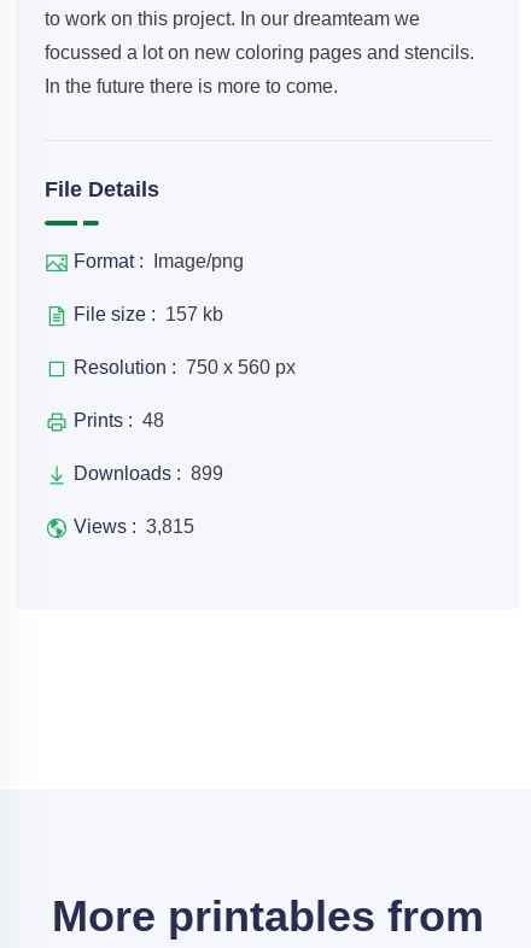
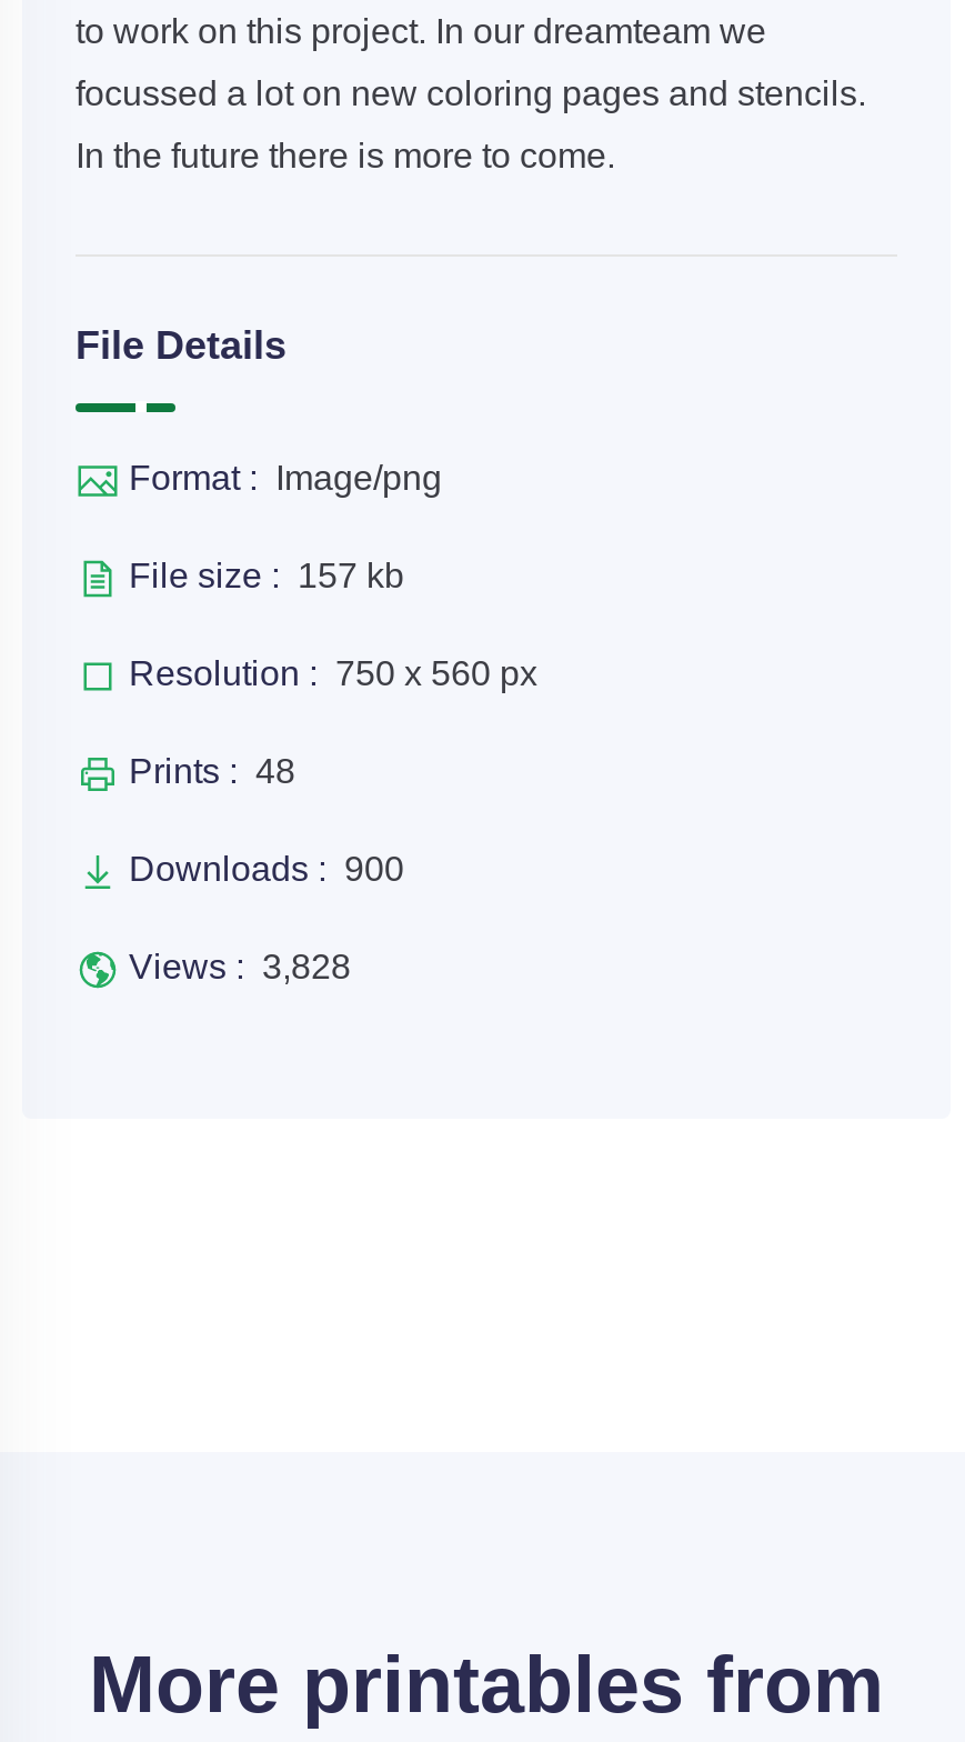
[74,463,223,484] Downloads : 899 -> [129,850,404,888] Downloads : 900
[74,516,194,537] Views : 3,815 -> [129,948,351,986] Views : 3,828

